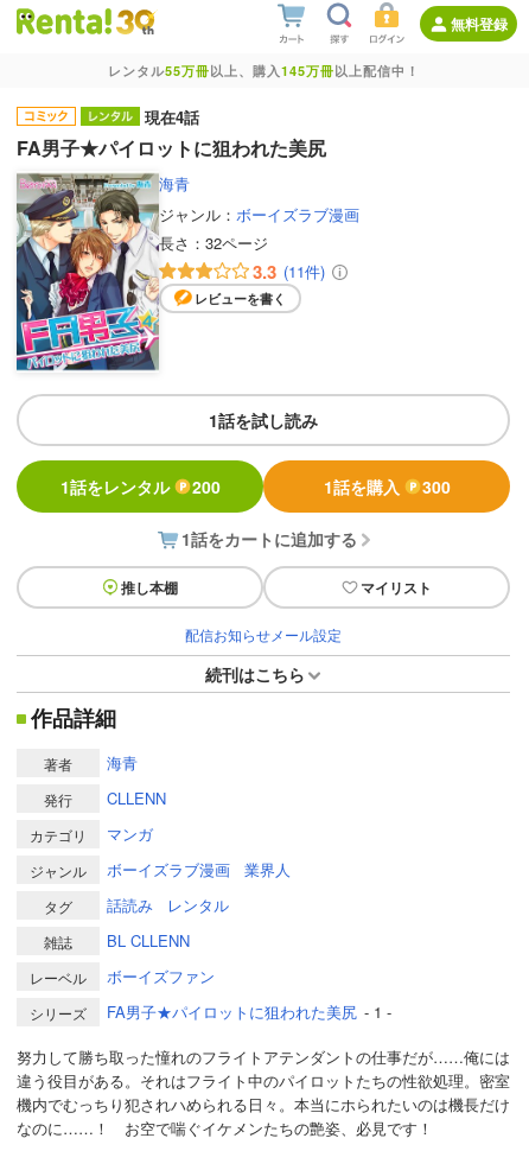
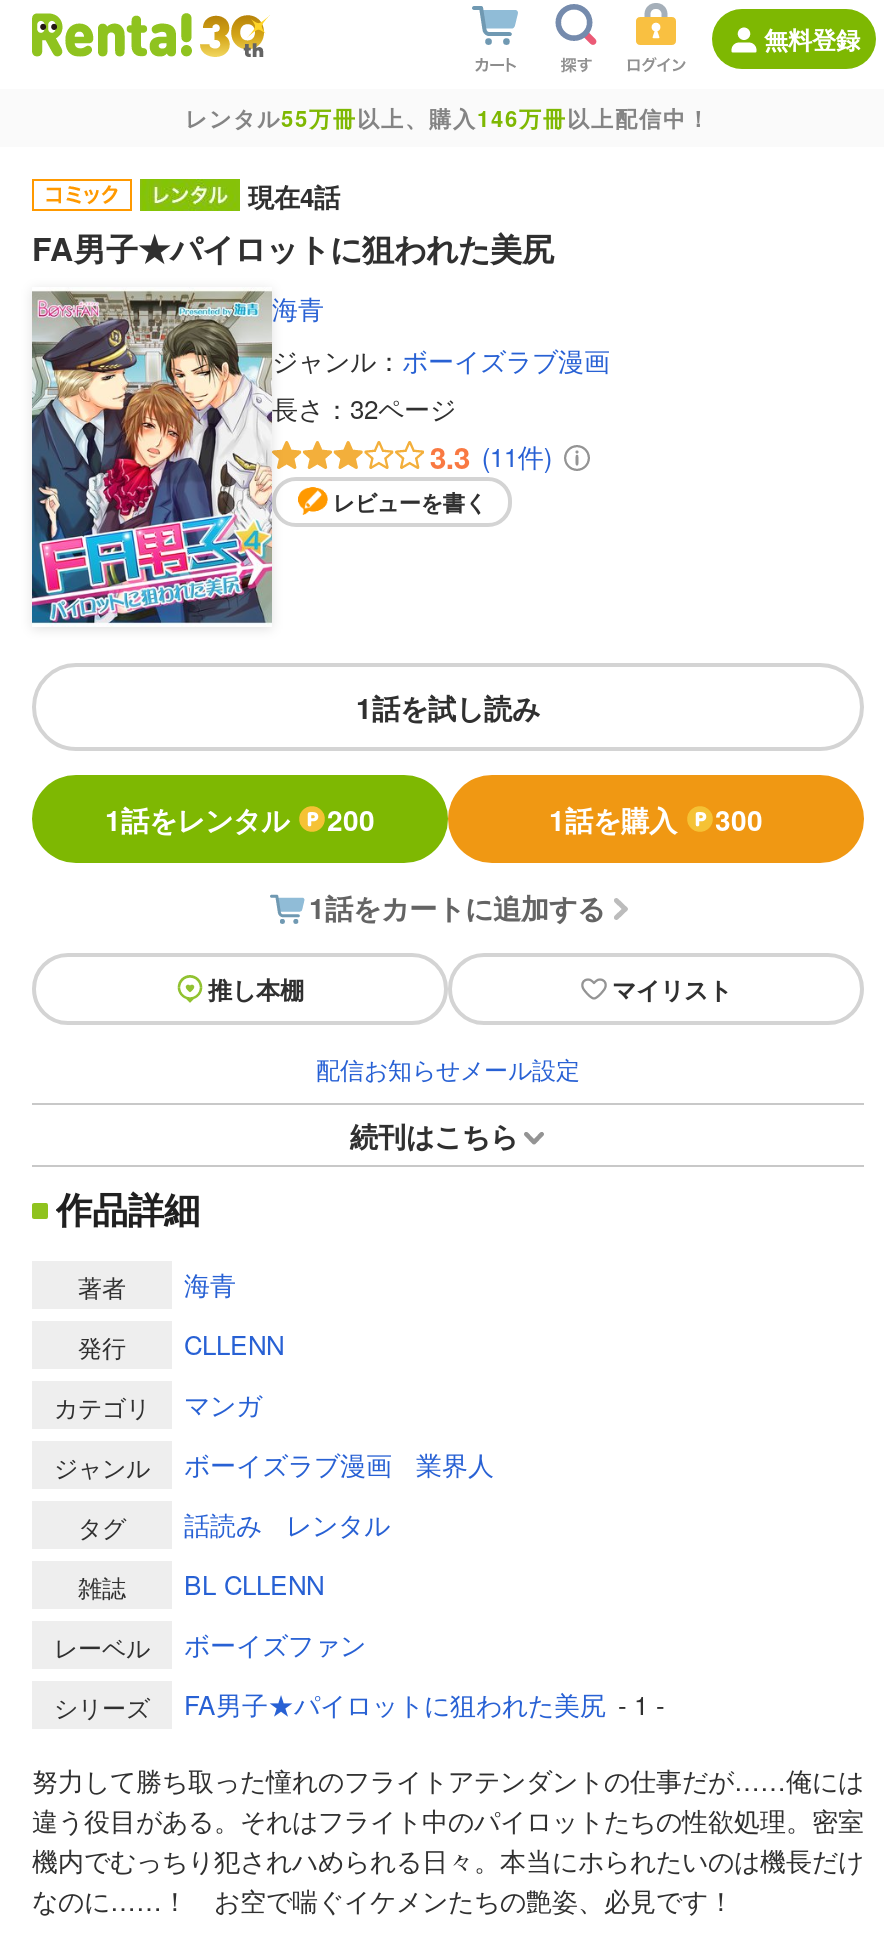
[107,62,419,80] レンタル55万冊以上、購入145万冊以上配信中！ -> [185,103,711,133] レンタル55万冊以上、購入146万冊以上配信中！

